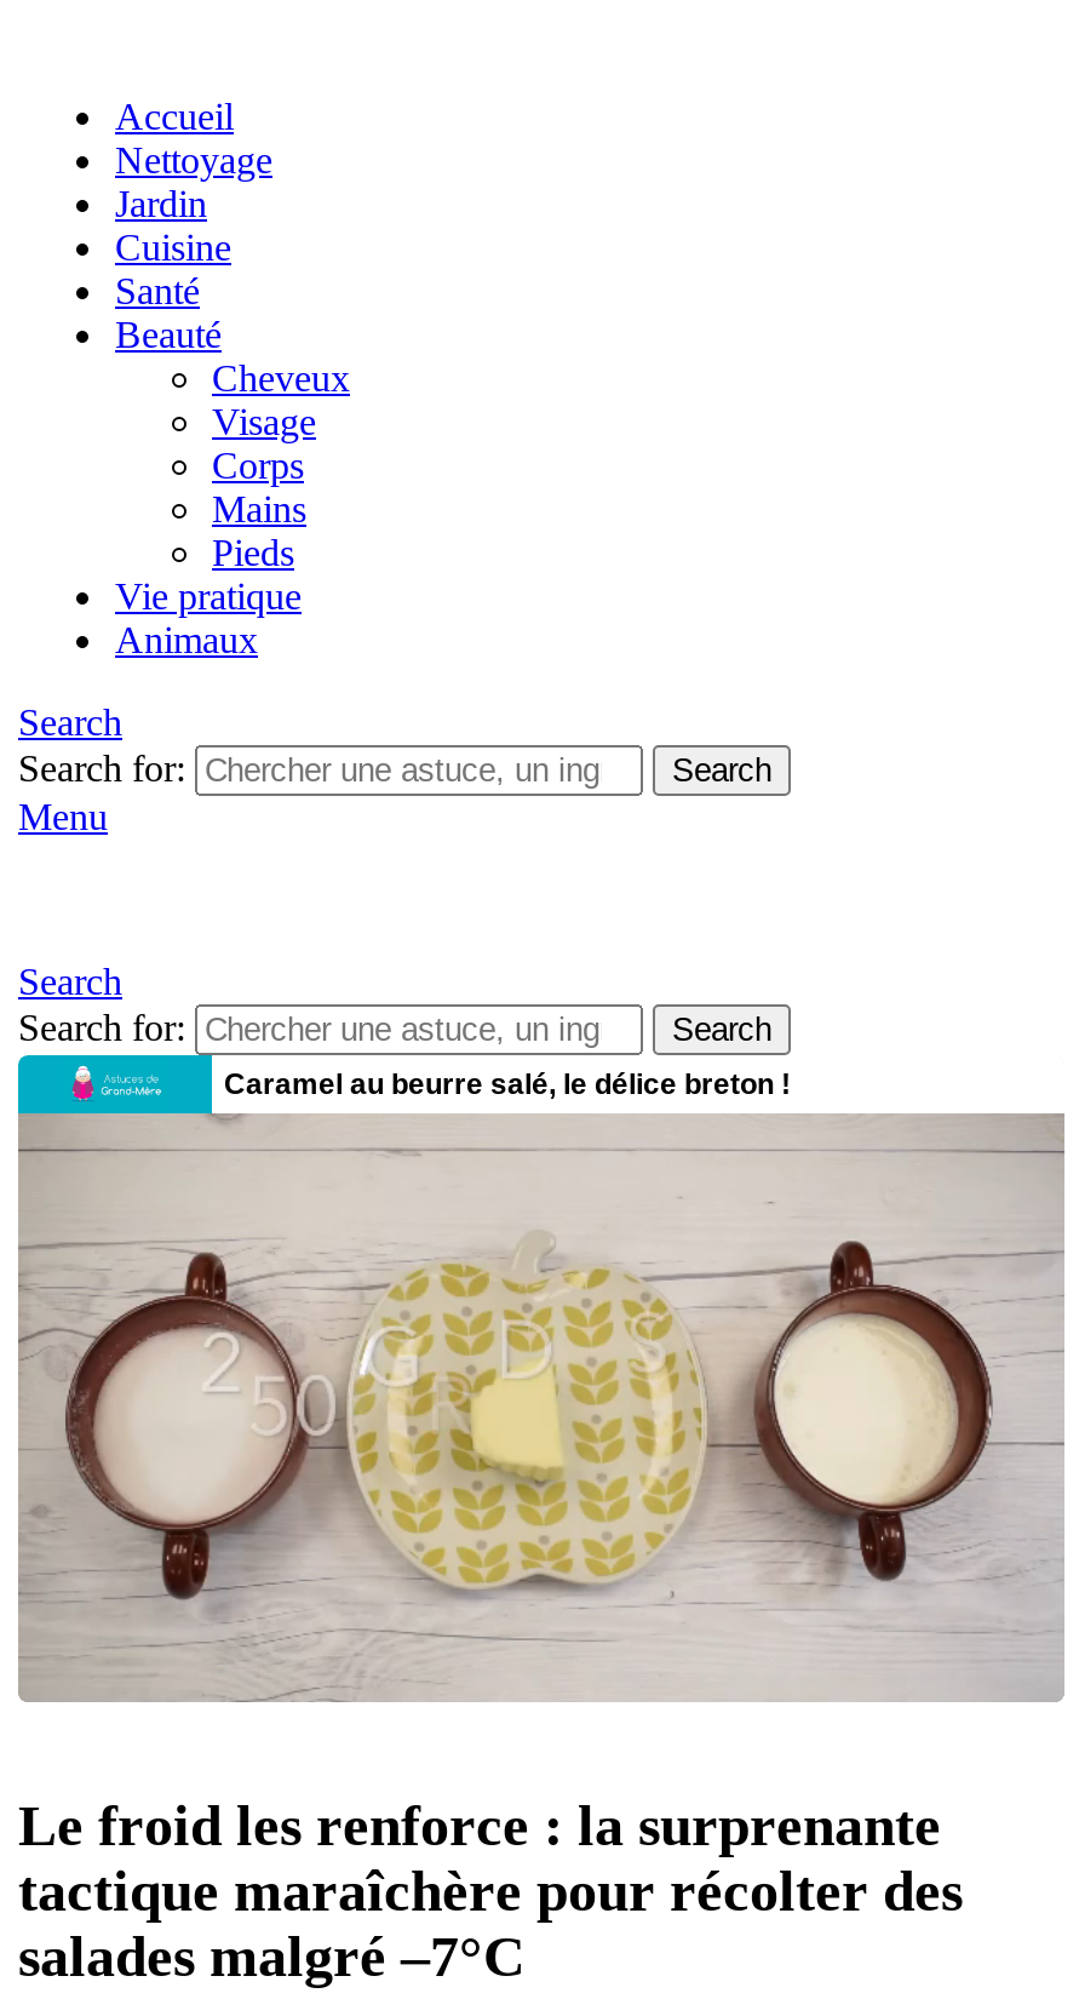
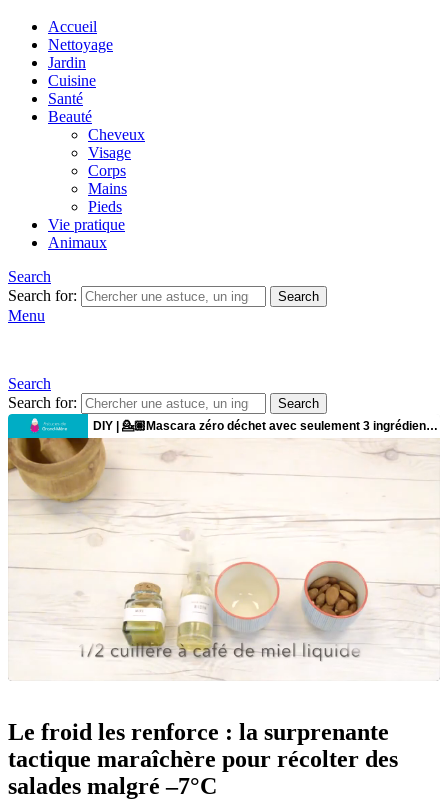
[18,1070,1064,1702] [image] -> [7,418,439,680] [image]

